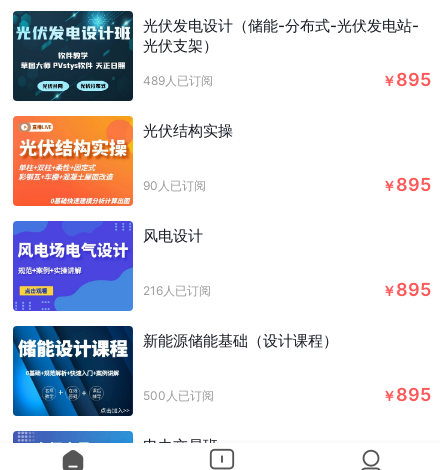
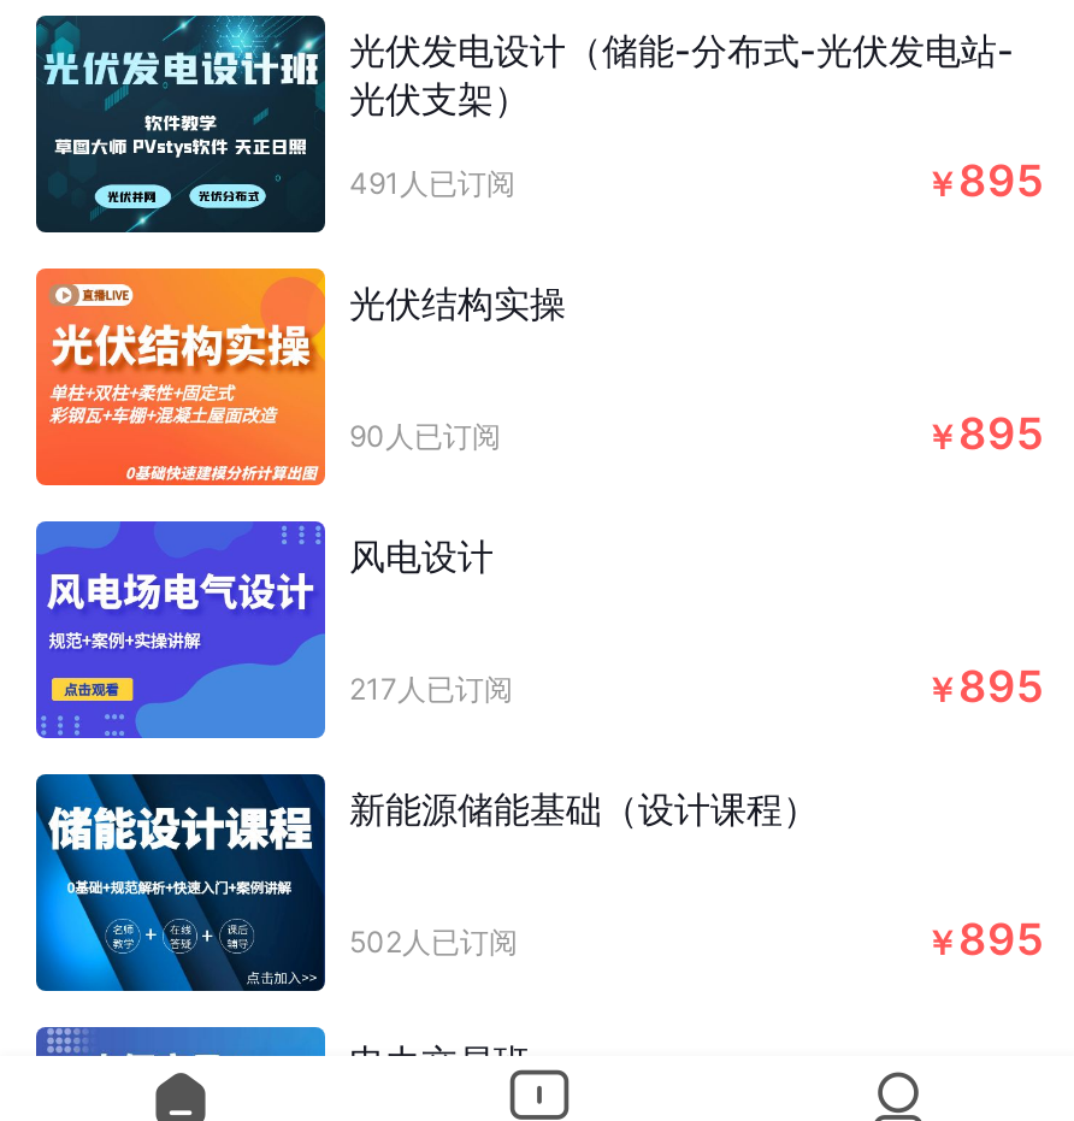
[143,72,213,87] 489人已订阅 -> [349,164,515,200] 491人已订阅
[143,282,211,297] 216人已订阅 -> [349,669,513,706] 217人已订阅
[143,387,214,402] 500人已订阅 -> [349,922,518,958] 502人已订阅

